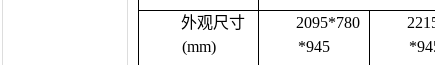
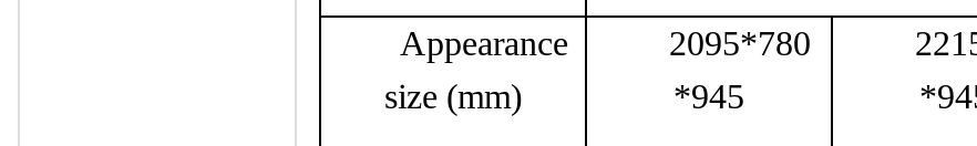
[180,14,244,55] 外观尺寸 | (mm) -> [384,24,568,114] Appearance | size (mm)

